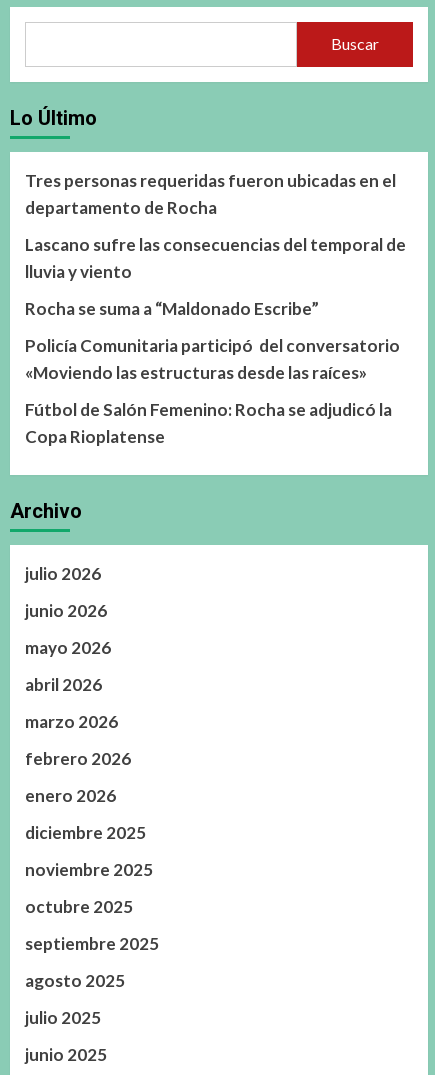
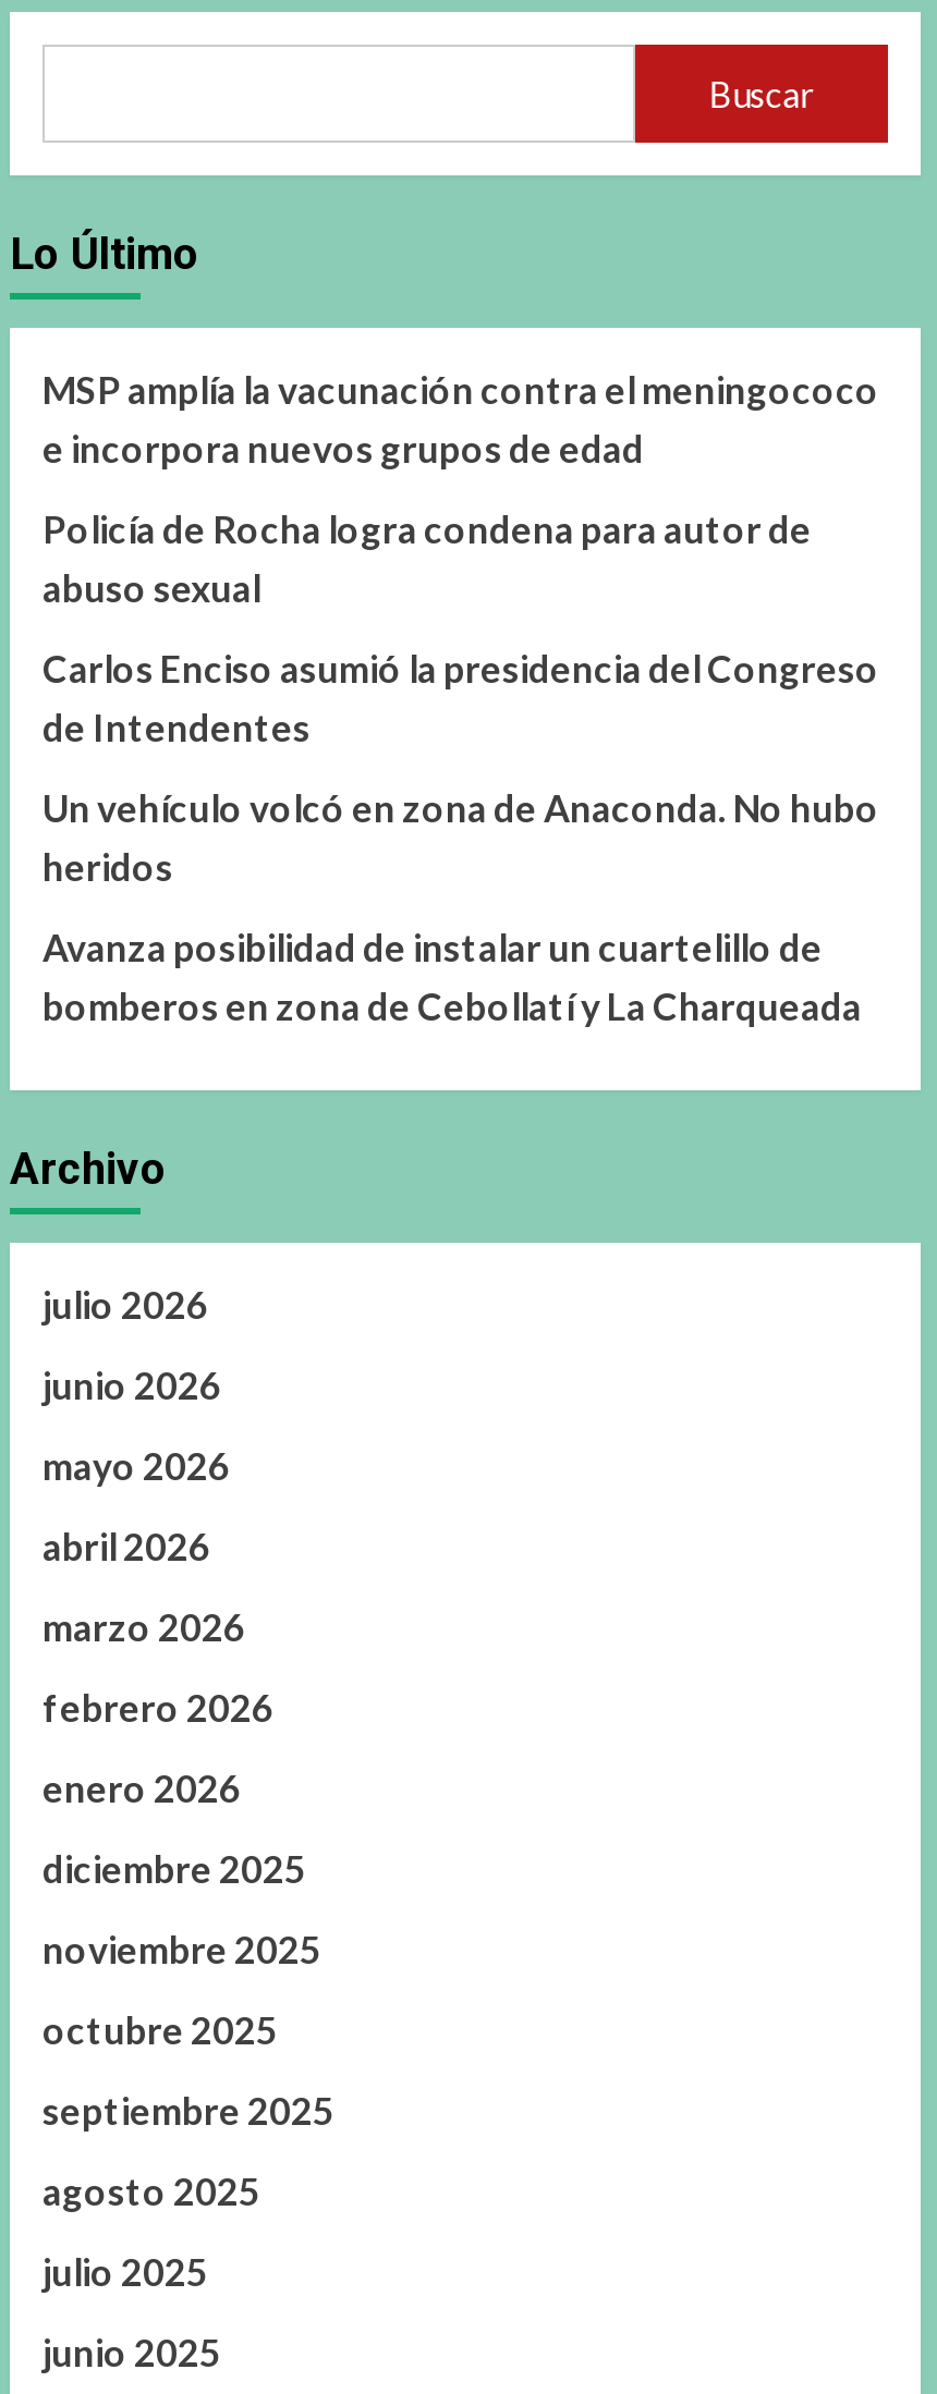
[25,170,396,218] Tres personas requeridas fueron ubicadas en el | departamento de Rocha -> [42,368,879,473] MSP amplía la vacunación contra el meningococo | e incorpora nuevos grupos de edad
[25,234,406,282] Lascano sufre las consecuencias del temporal de | lluvia y viento -> [42,508,812,612] Policía de Rocha logra condena para autor de | abuso sexual
[25,298,319,319] Rocha se suma a “Maldonado Escribe” -> [42,647,879,752] Carlos Enciso asumió la presidencia del Congreso | de Intendentes
[25,335,400,383] Policía Comunitaria participó del conversatorio | «Moviendo las estructuras desde las raíces» -> [42,786,879,891] Un vehículo volcó en zona de Anaconda. No hubo | heridos
[25,399,392,447] Fútbol de Salón Femenino: Rocha se adjudicó la | Copa Rioplatense -> [42,926,862,1030] Avanza posibilidad de instalar un cuartelillo de | bomberos en zona de Cebollatí y La Charqueada

